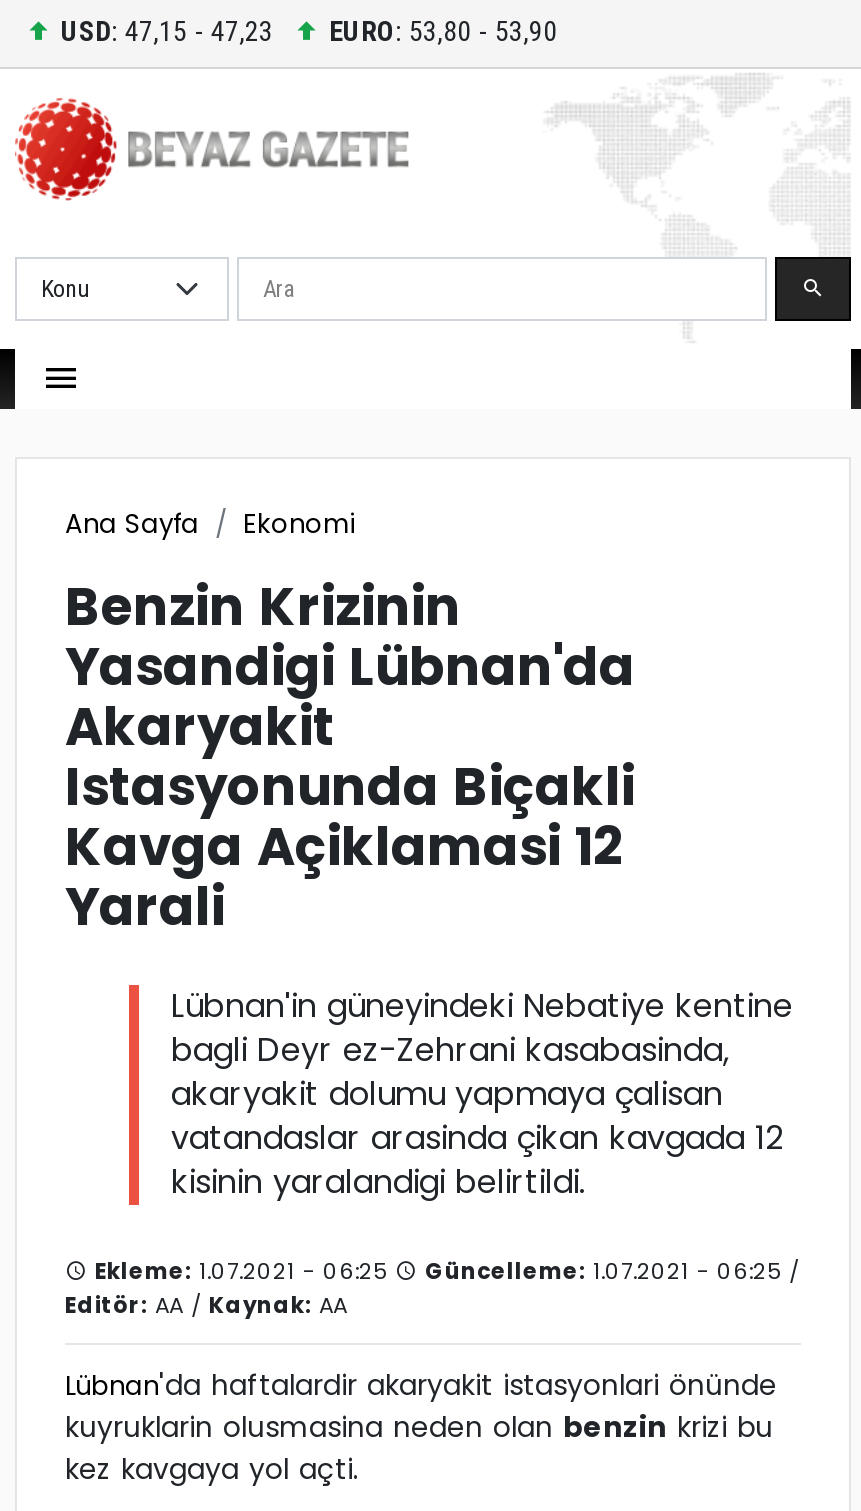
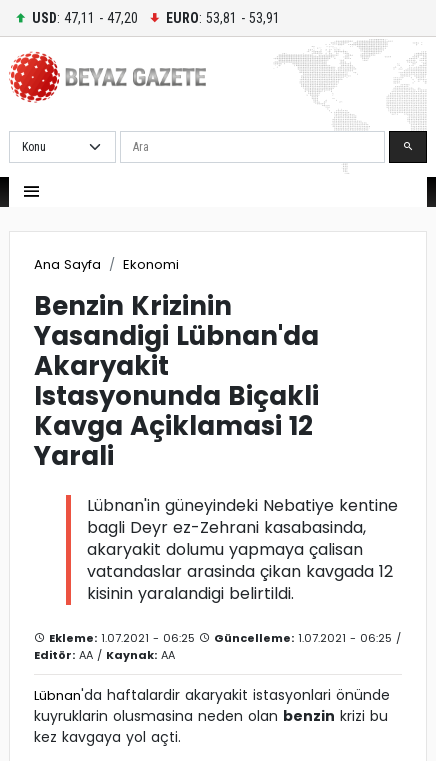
[61,14,273,46] USD: 47,15 - 47,23 -> [32,9,138,25] USD: 47,11 - 47,20
[329,14,557,46] EURO: 53,80 - 53,90 -> [166,9,280,25] EURO: 53,81 - 53,91

